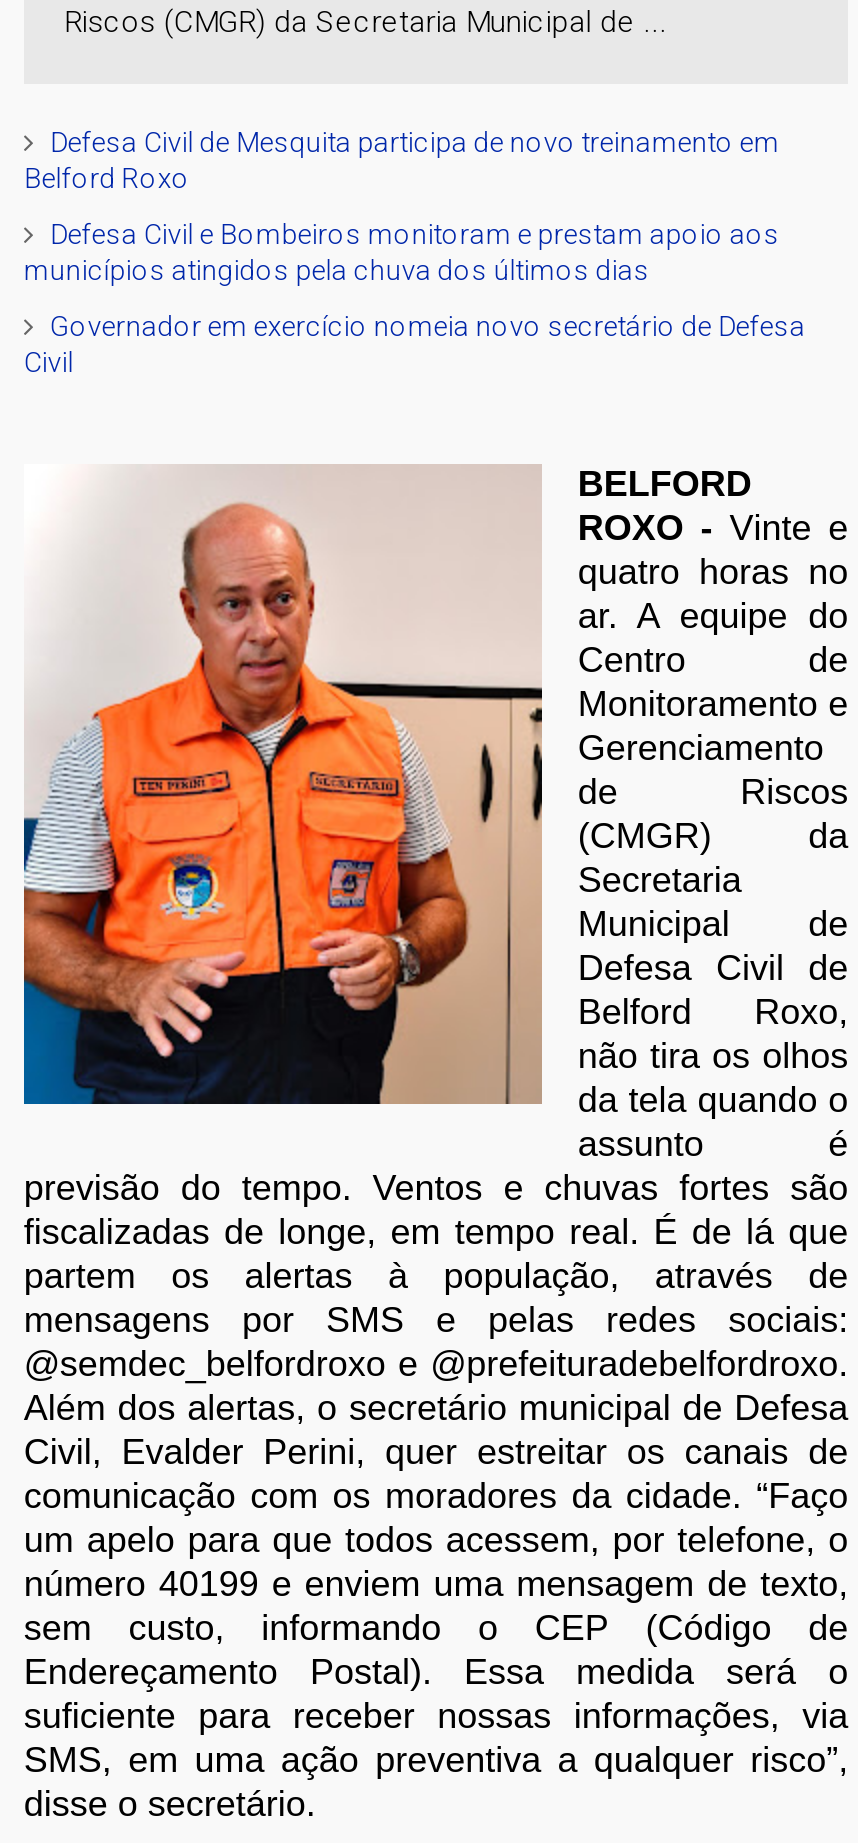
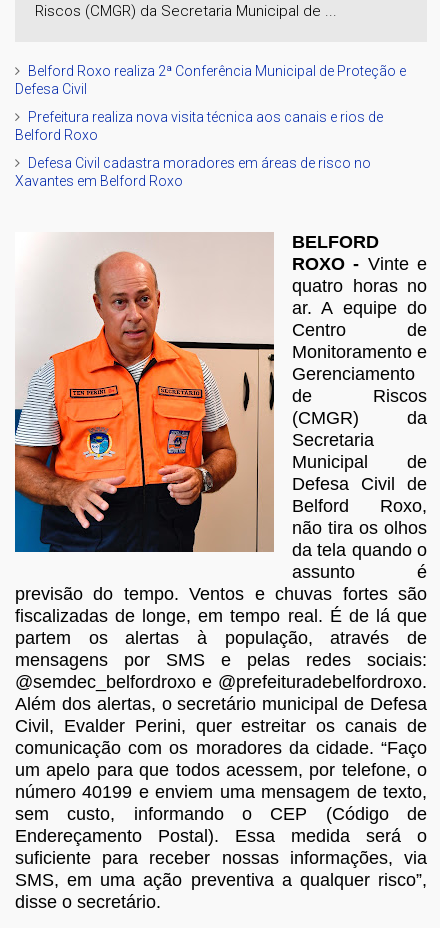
[50,126,780,158] Defesa Civil de Mesquita participa de novo treinamento em -> [15,63,406,125] Belford Roxo realiza 2ª Conferência Municipal de Proteção e | Defesa Civil | Prefeitura realiza nova visita técnica aos canais e rios de
moved [24,162,190,194] -> [15,127,98,143]: Belford Roxo
[24,218,806,378] Defesa Civil e Bombeiros monitoram e prestam apoio aos | municípios atingidos pela chuva dos últimos dias | Governador em exercício nomeia novo secretário de Defesa | Civil -> [15,155,371,189] Defesa Civil cadastra moradores em áreas de risco no | Xavantes em Belford Roxo

